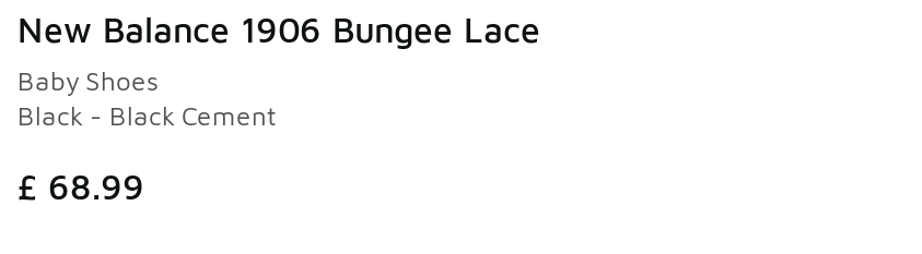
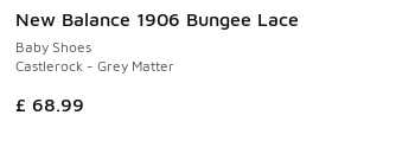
[17,100,276,132] Black - Black Cement -> [15,57,174,75] Castlerock - Grey Matter

